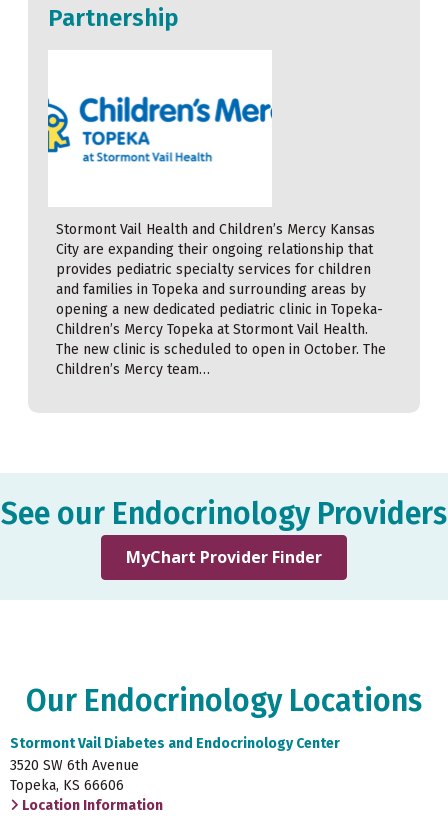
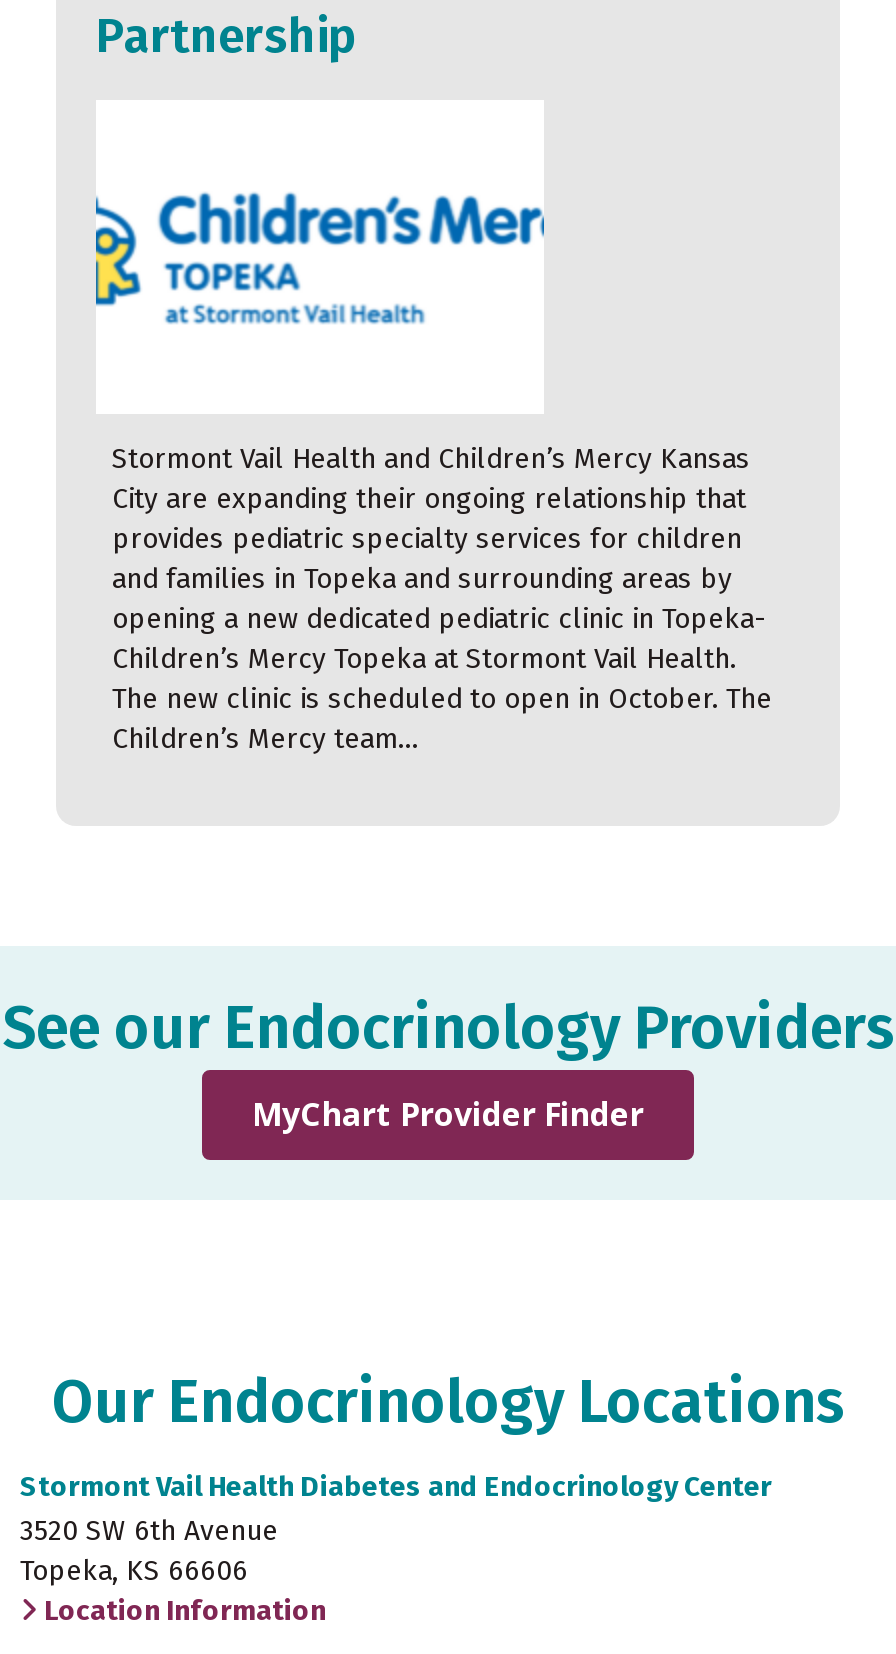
[10,735,340,752] Stormont Vail Diabetes and Endocrinology Center -> [20,1470,772,1504] Stormont Vail Health Diabetes and Endocrinology Center

